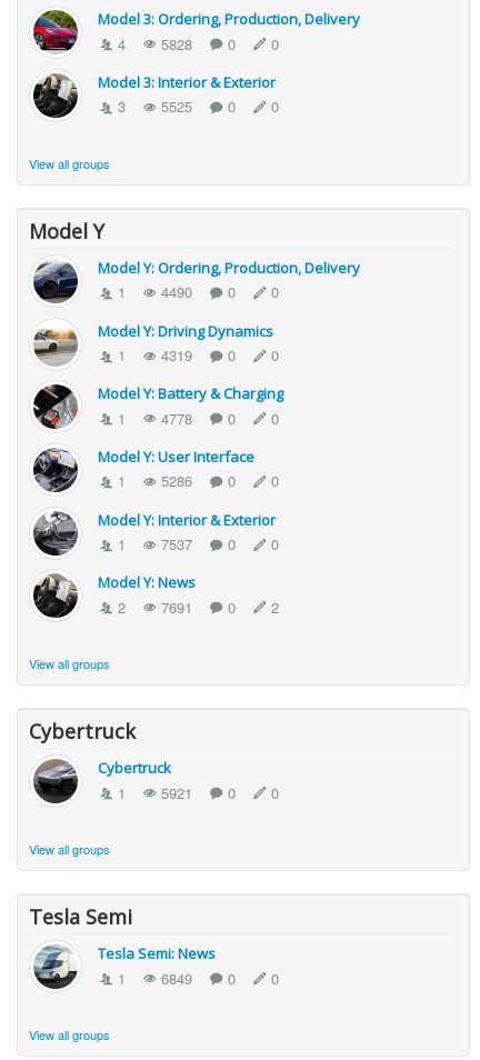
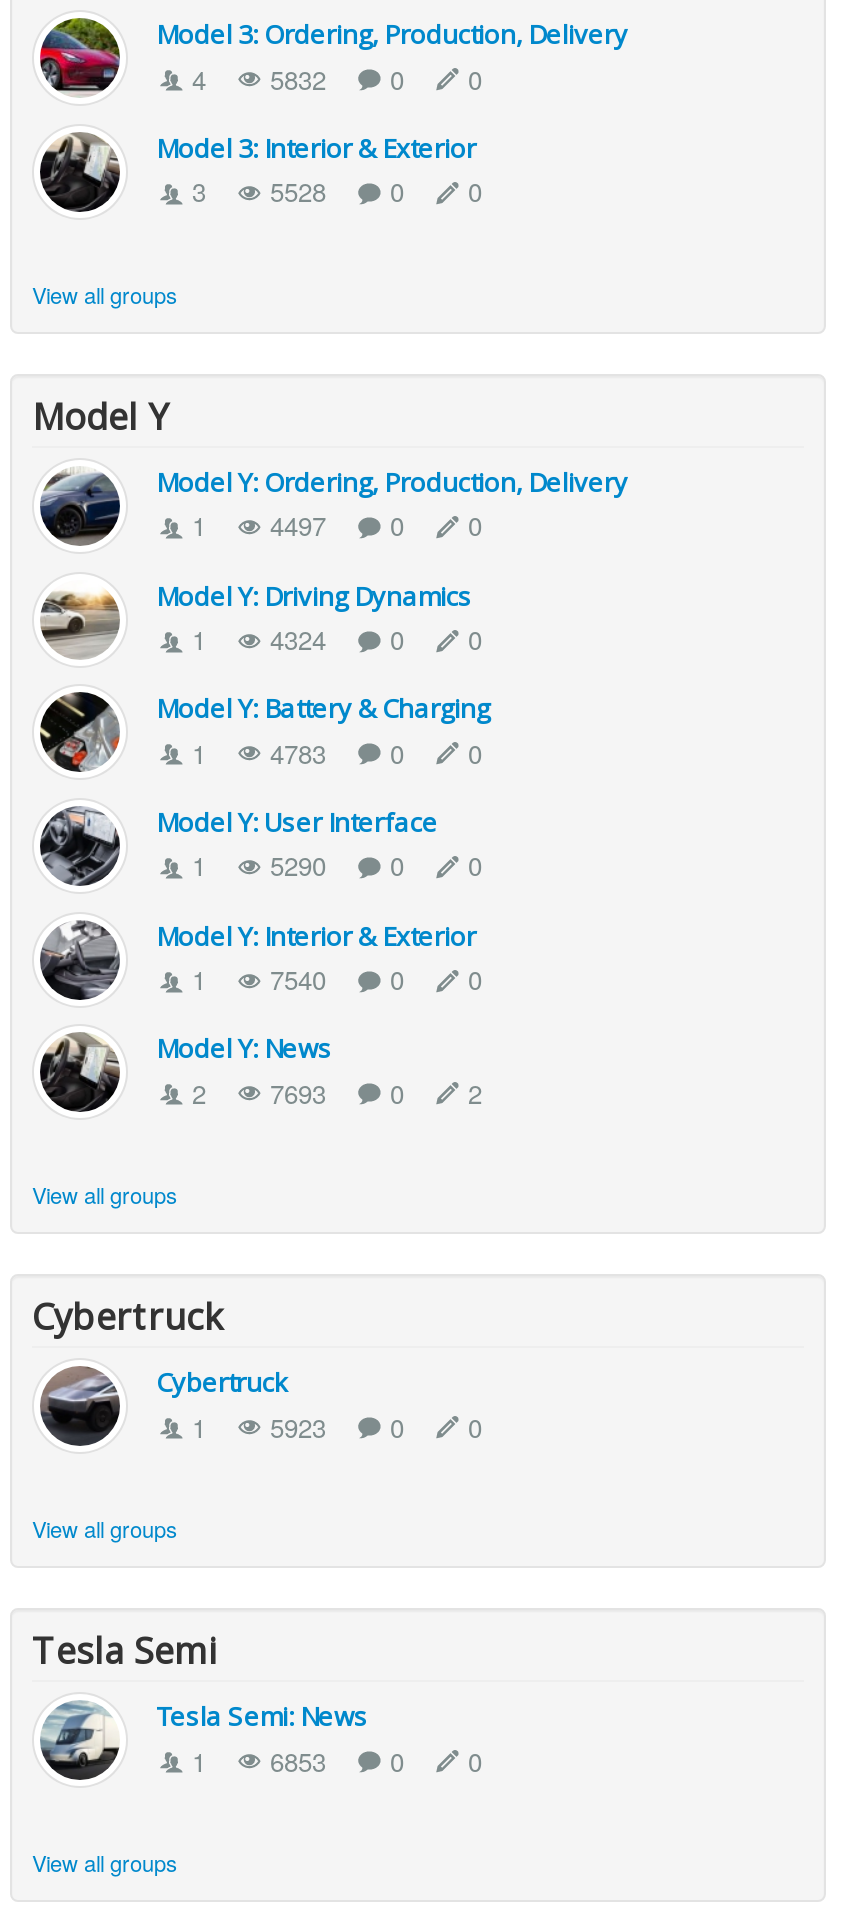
[113,33,279,54] 4 5828 0 0 -> [184,60,482,98] 4 5832 0 0
[113,96,279,117] 3 5525 0 0 -> [184,173,482,211] 3 5528 0 0
[113,282,279,303] 1 4490 0 0 -> [184,507,482,545] 1 4497 0 0
[113,344,279,366] 1 4319 0 0 -> [184,620,482,658] 1 4324 0 0
[113,407,279,429] 1 4778 0 0 -> [184,733,482,771] 1 4783 0 0
[113,470,279,491] 1 5286 0 0 -> [184,847,482,885] 1 5290 0 0
[113,533,279,554] 1 7537 0 0 -> [184,960,482,998] 1 7540 0 0
[113,596,279,617] 2 7691 0 2 -> [184,1073,482,1111] 2 7693 0 2
[113,782,279,803] 1 5921 0 0 -> [184,1407,482,1445] 1 5923 0 0
[113,967,279,988] 1 6849 0 0 -> [184,1741,482,1779] 1 6853 0 0

